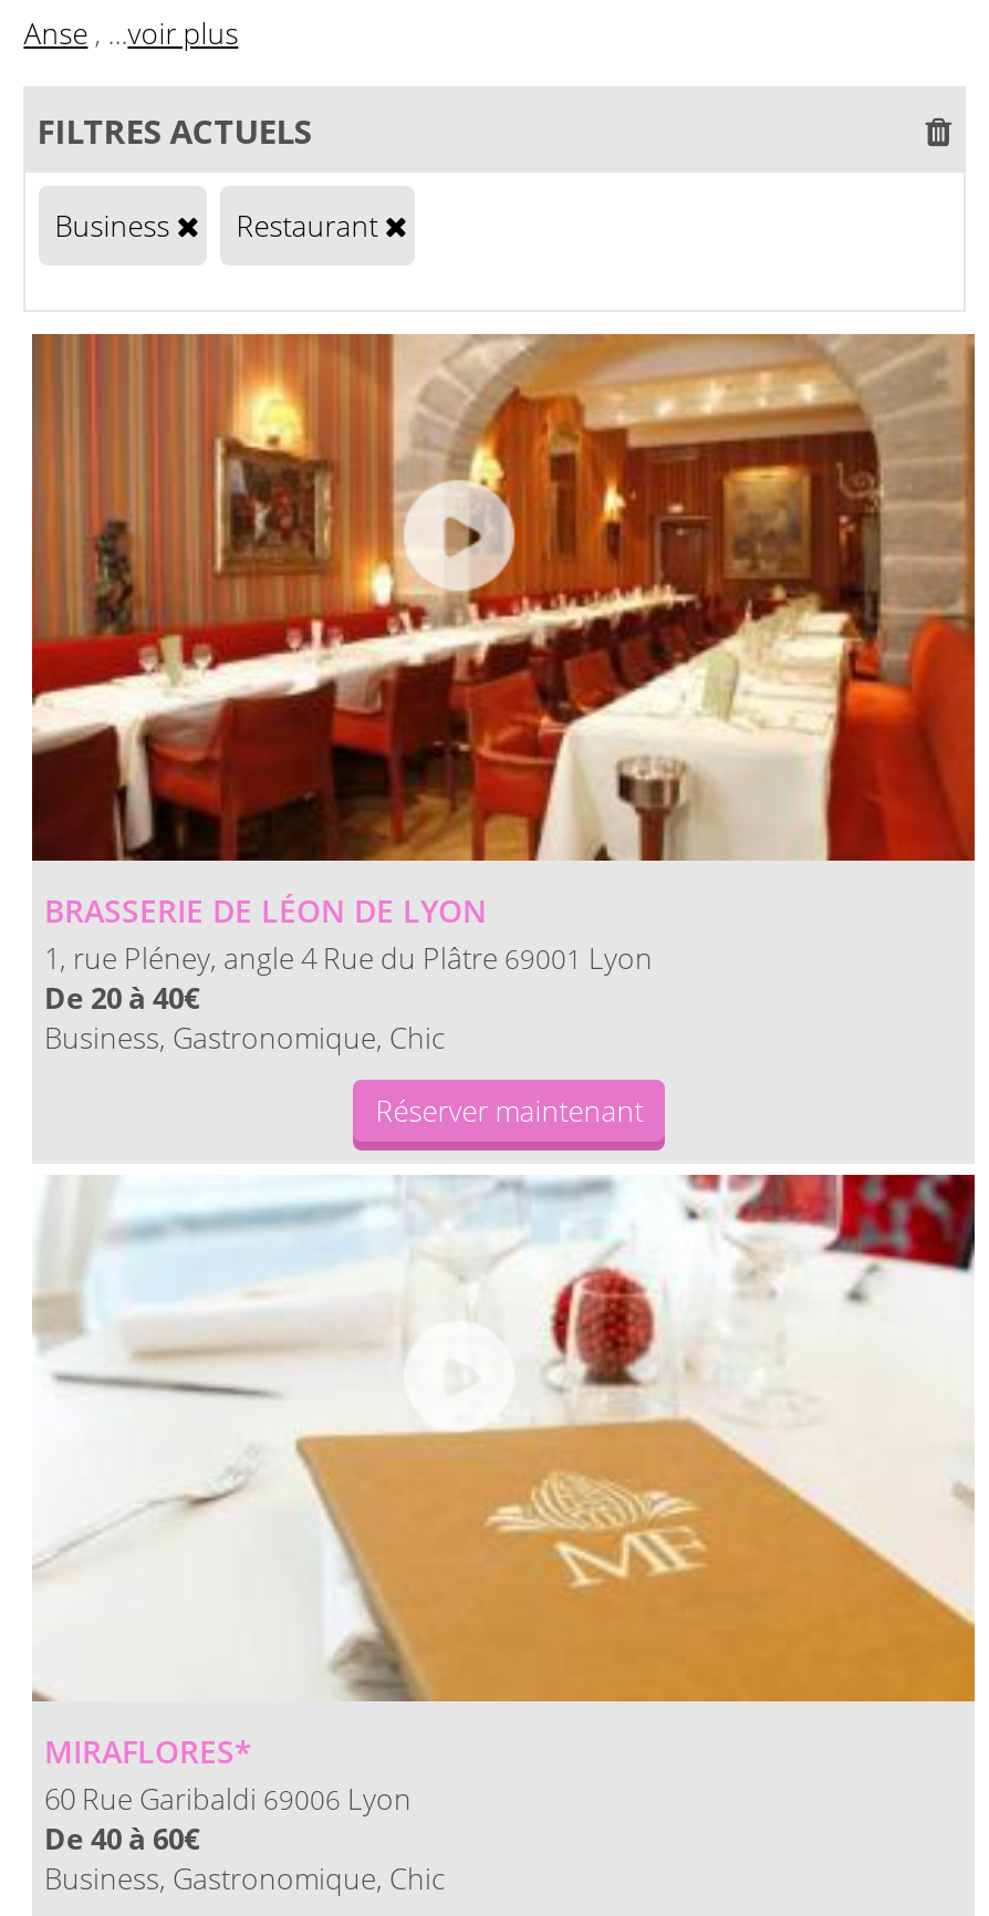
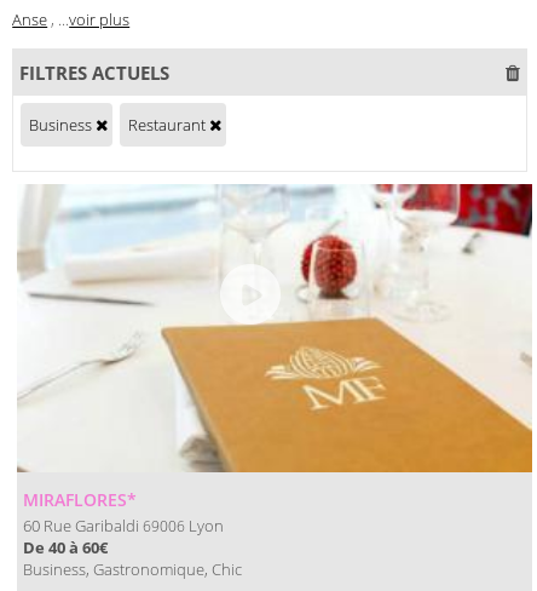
[30,332,977,1131] [image] | BRASSERIE DE LÉON DE LYON | 1, rue Pléney, angle 4 Rue du Plâtre 69001 Lyon | De 20 à 40€ | Business, Gastronomique, Chic | Réserver maintenant -> none

